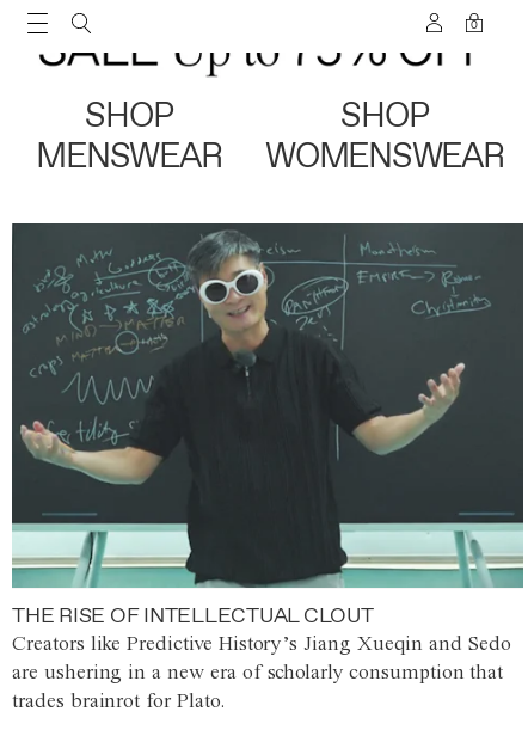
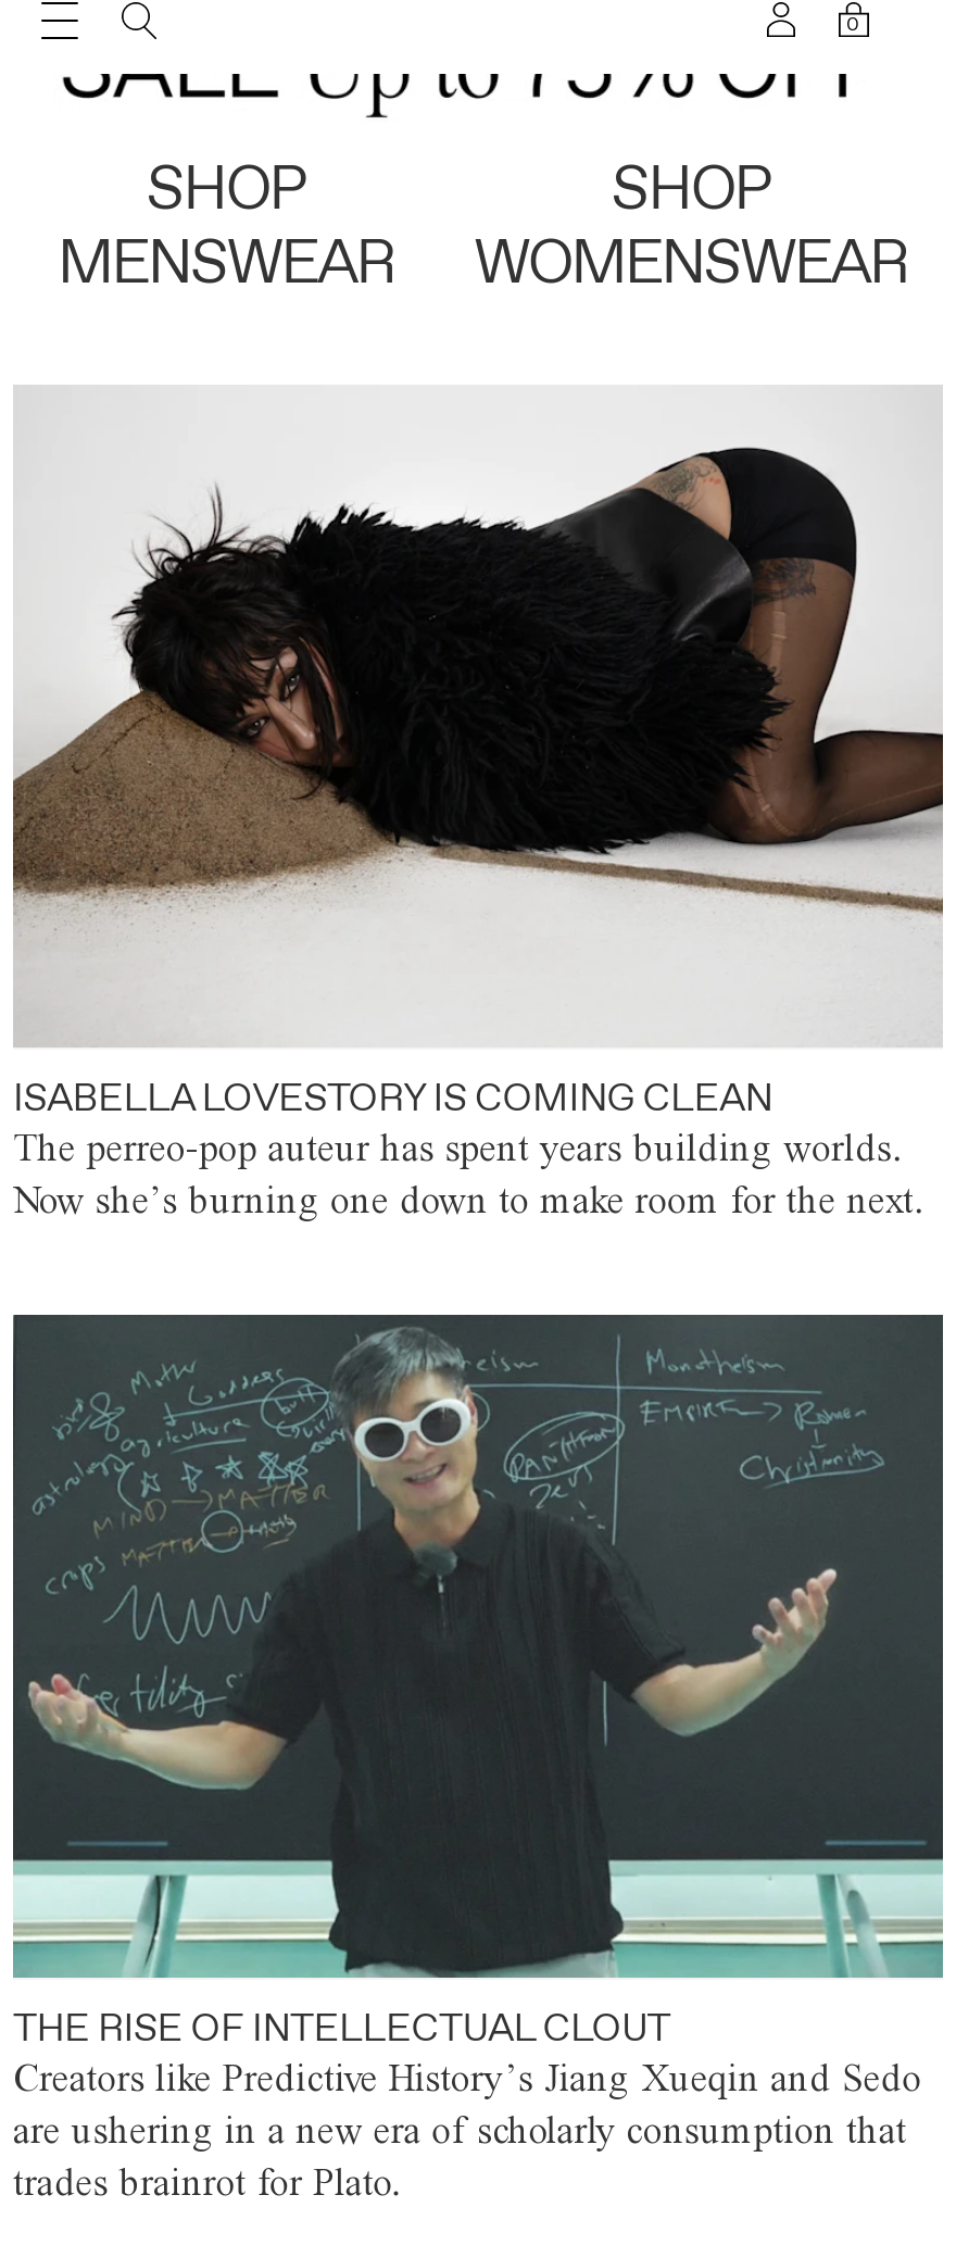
none -> [13,387,943,1222] [image] | ISABELLA LOVESTORY IS COMING CLEAN | The perreo-pop auteur has spent years building worlds. | Now she’s burning one down to make room for the next.

